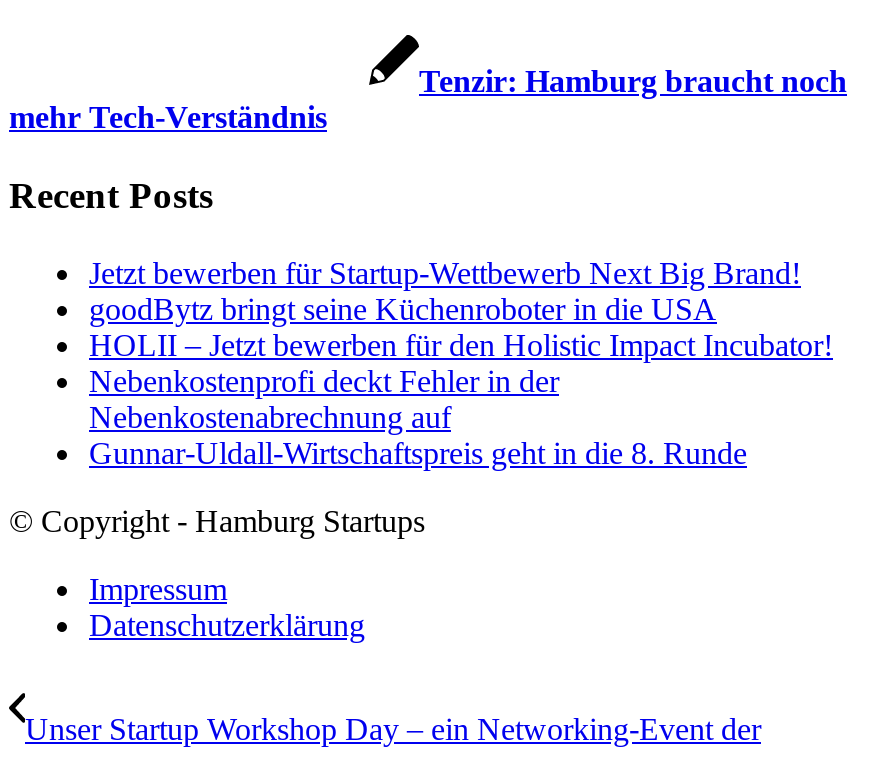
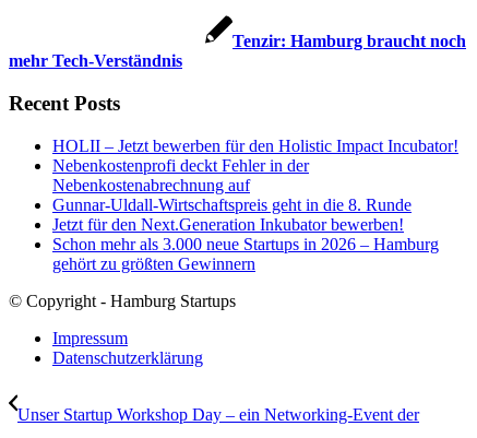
[89,256,801,326] Jetzt bewerben für Startup-Wettbewerb Next Big Brand! | goodBytz bringt seine Küchenroboter in die USA -> none
moved [89,328,833,470] -> [52,136,458,214]: HOLII – Jetzt bewerben für den Holistic Impact Incubator! | Nebenkostenprofi deckt Fehler in der | Nebenkostenabrechnung auf | Gunnar-Uldall-Wirtschaftspreis geht in die 8. Runde
none -> [52,215,439,273] Jetzt für den Next.Generation Inkubator bewerben! | Schon mehr als 3.000 neue Startups in 2026 – Hamburg | gehört zu größten Gewinnern

